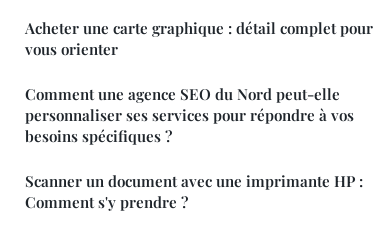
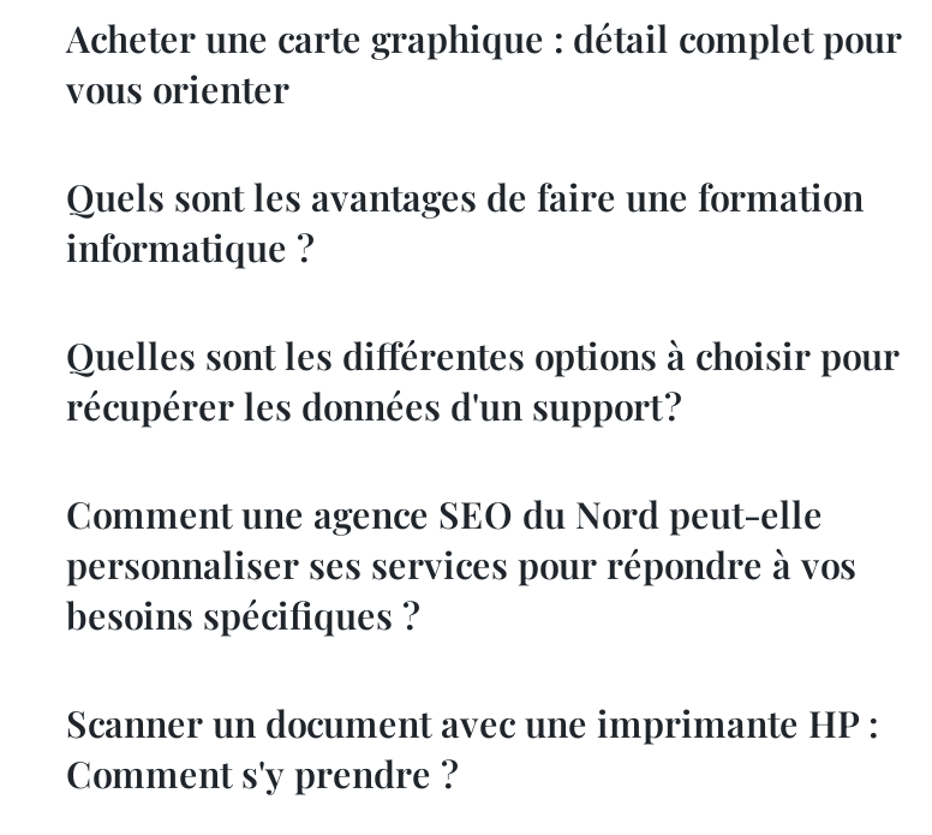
none -> [66,171,900,428] Quels sont les avantages de faire une formation | informatique ? | Quelles sont les différentes options à choisir pour | récupérer les données d'un support ?

